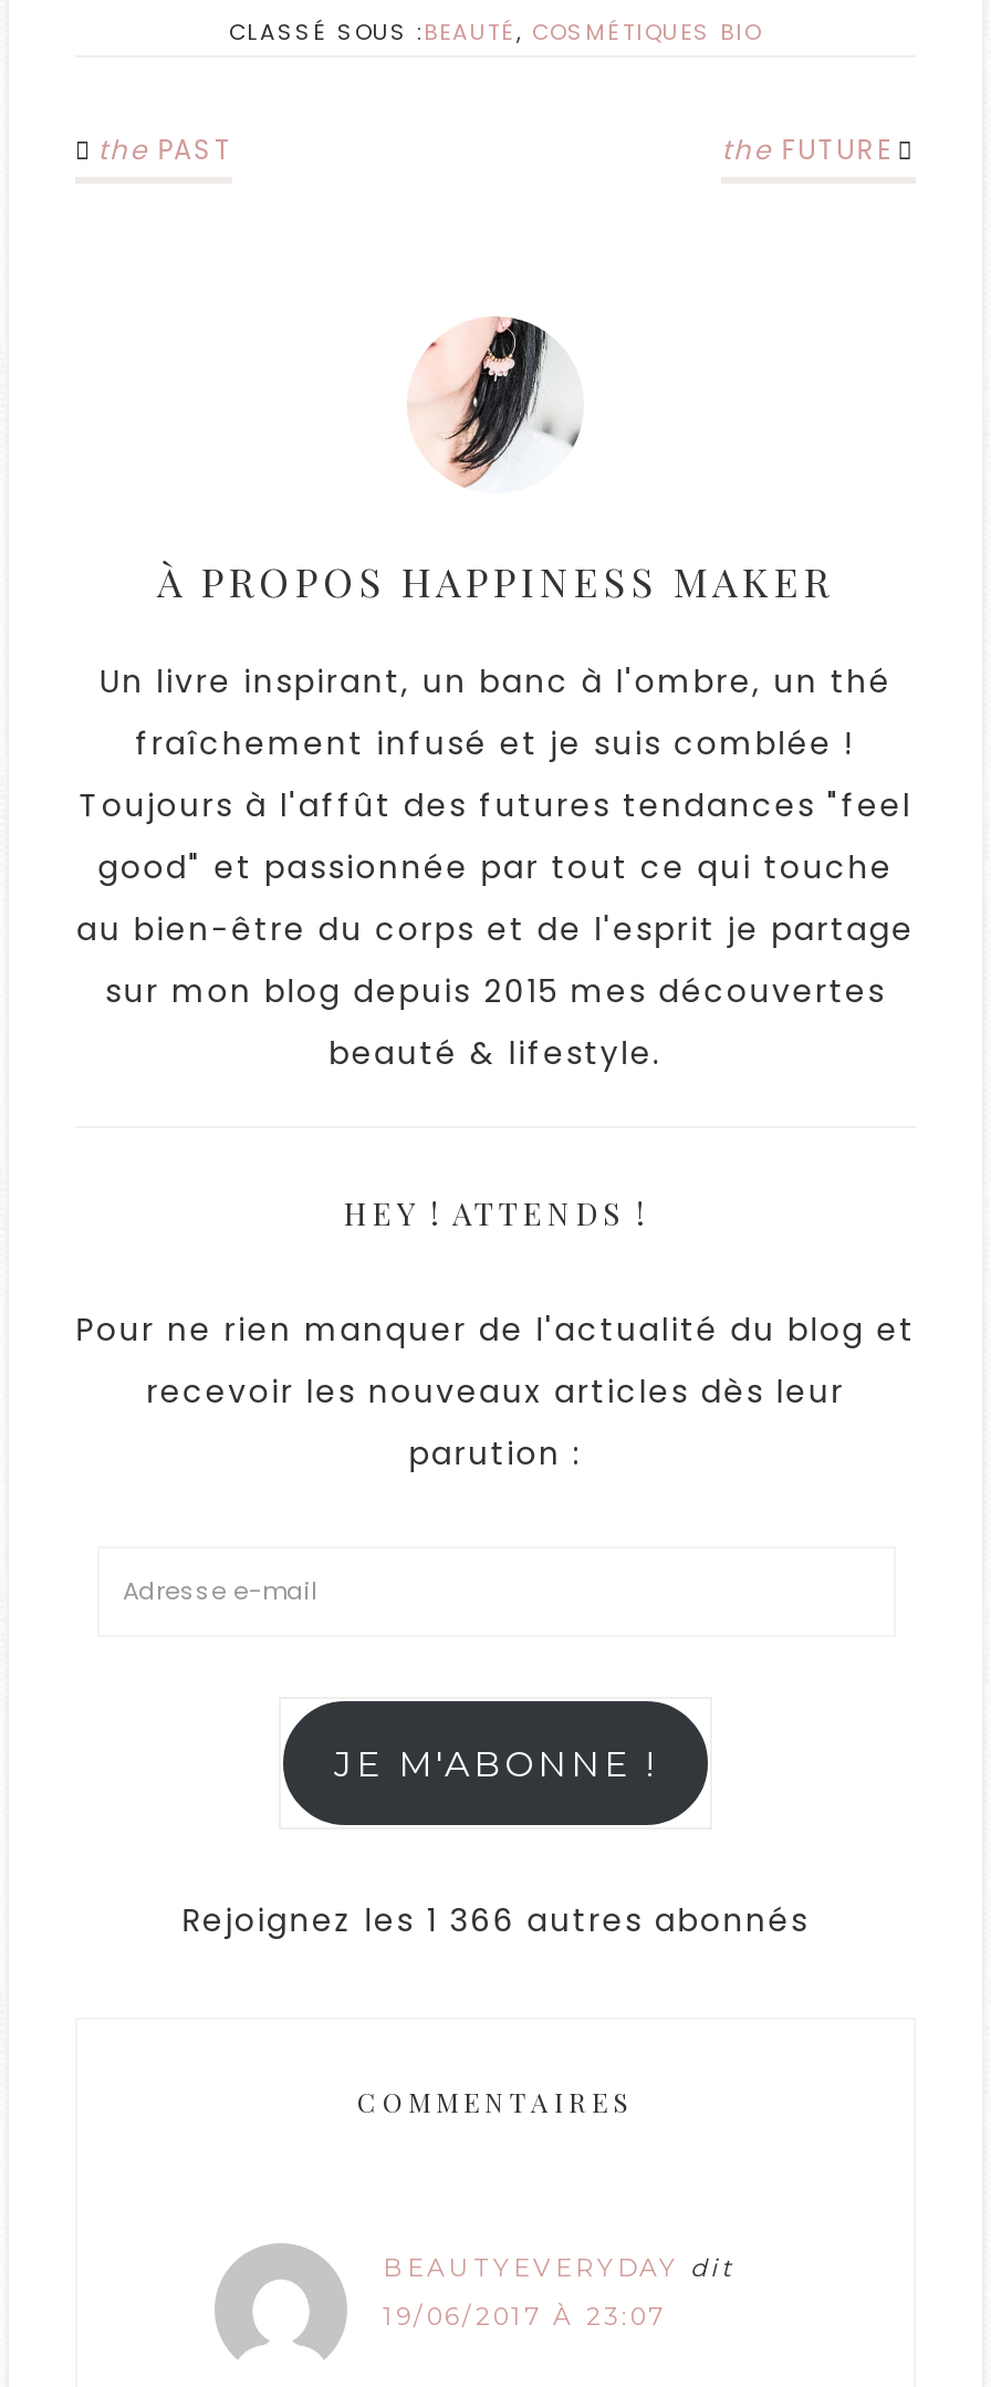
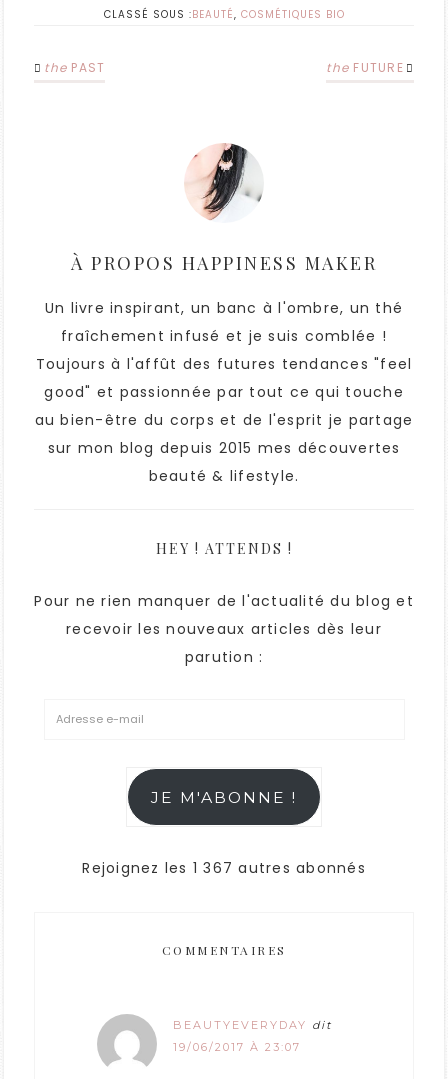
[182,1899,809,1943] Rejoignez les 1 366 autres abonnés -> [82,858,366,878] Rejoignez les 1 367 autres abonnés

